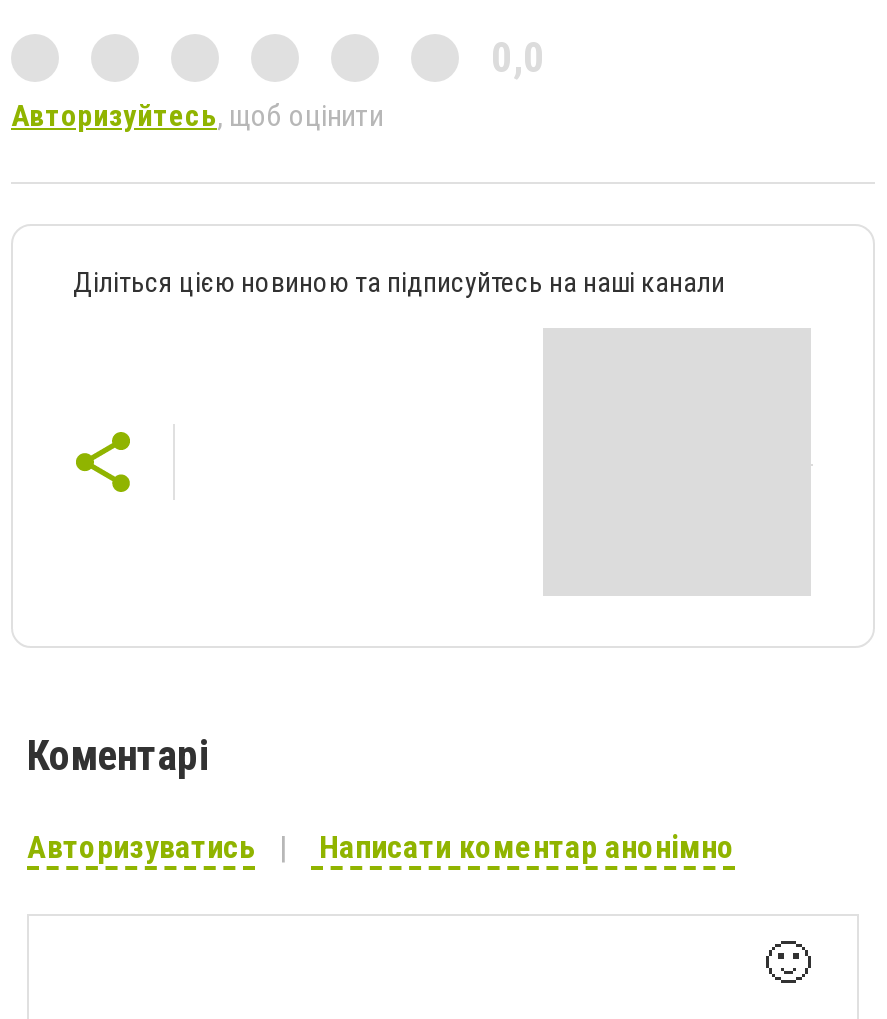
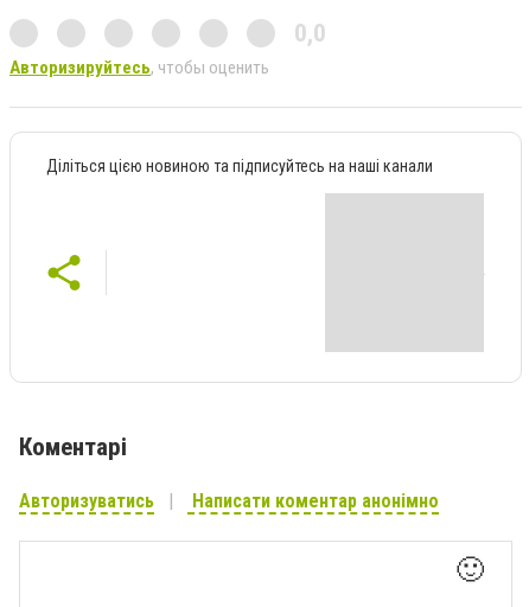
[11,98,383,134] Авторизуйтесь, щоб оцінити -> [9,57,269,78] Авторизируйтесь, чтобы оценить

